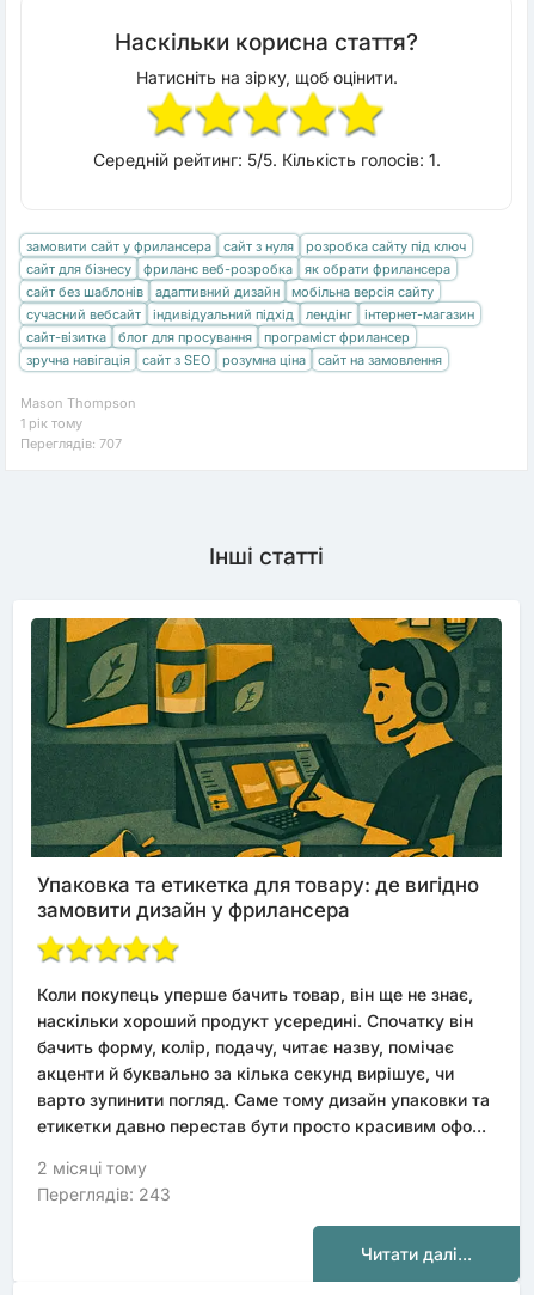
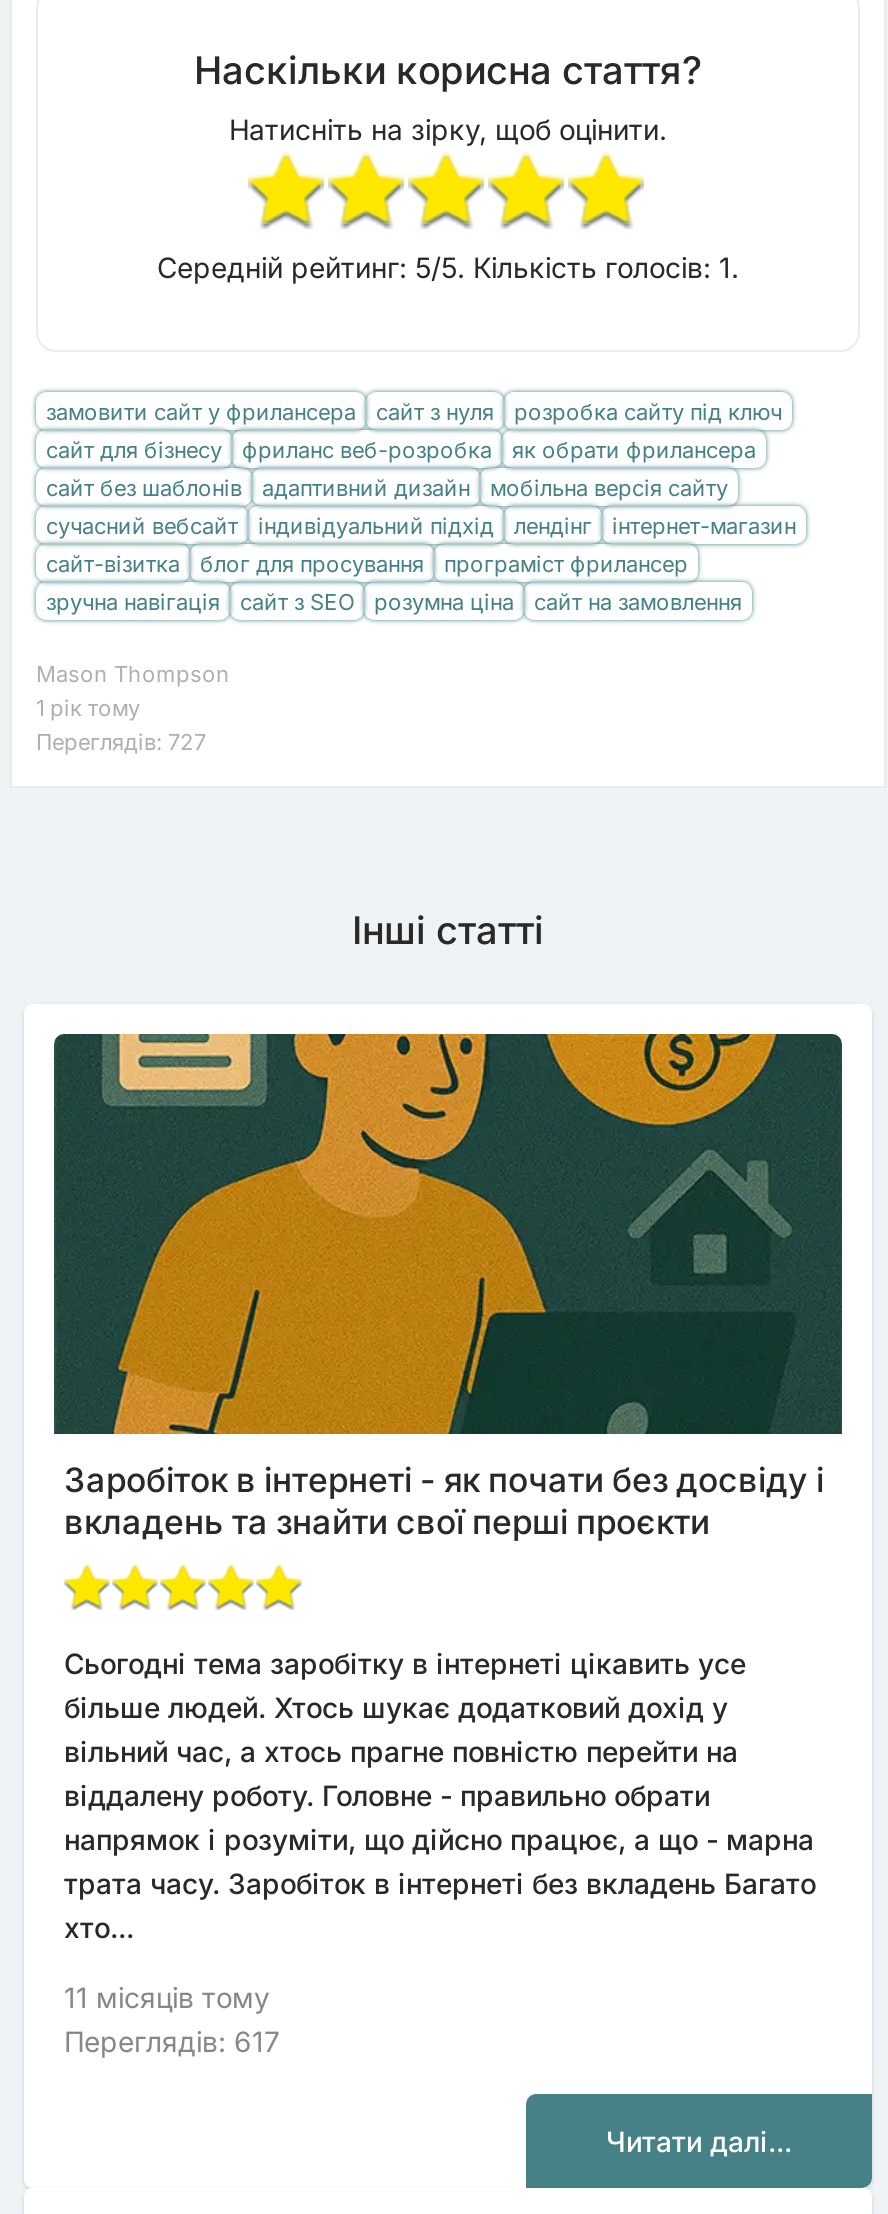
[20,436,122,452] Переглядів: 707 -> [36,729,206,757] Переглядів: 727
[32,617,502,922] [image] | Упаковка та етикетка для товару: де вигідно | замовити дизайн у фрилансера -> [64,1032,824,1543] [image] | Заробіток в інтернеті - як почати без досвіду і | вкладень та знайти свої перші проєкти
[37,985,490,1136] Коли покупець уперше бачить товар, він ще не знає, | наскільки хороший продукт усередині. Спочатку він | бачить форму, колір, подачу, читає назву, помічає | акценти й буквально за кілька секунд вирішує, чи | варто зупинити погляд. Саме тому дизайн упаковки та | етикетки давно перестав бути просто красивим офо... -> [64,1647,816,1945] Сьогодні тема заробітку в інтернеті цікавить усе | більше людей. Хтось шукає додатковий дохід у | вільний час, а хтось прагне повністю перейти на | віддалену роботу. Головне - правильно обрати | напрямок і розуміти, що дійсно працює, а що - марна | трата часу. Заробіток в інтернеті без вкладень Багато | хто...
[37,1158,171,1205] 2 місяці тому | Переглядів: 243 -> [64,1981,280,2059] 11 місяців тому | Переглядів: 617

